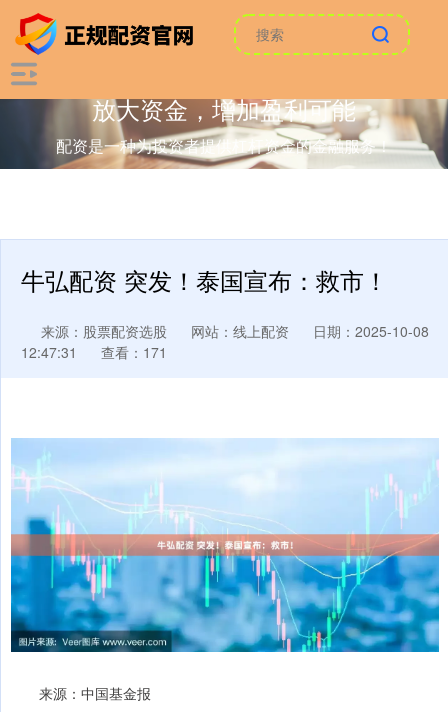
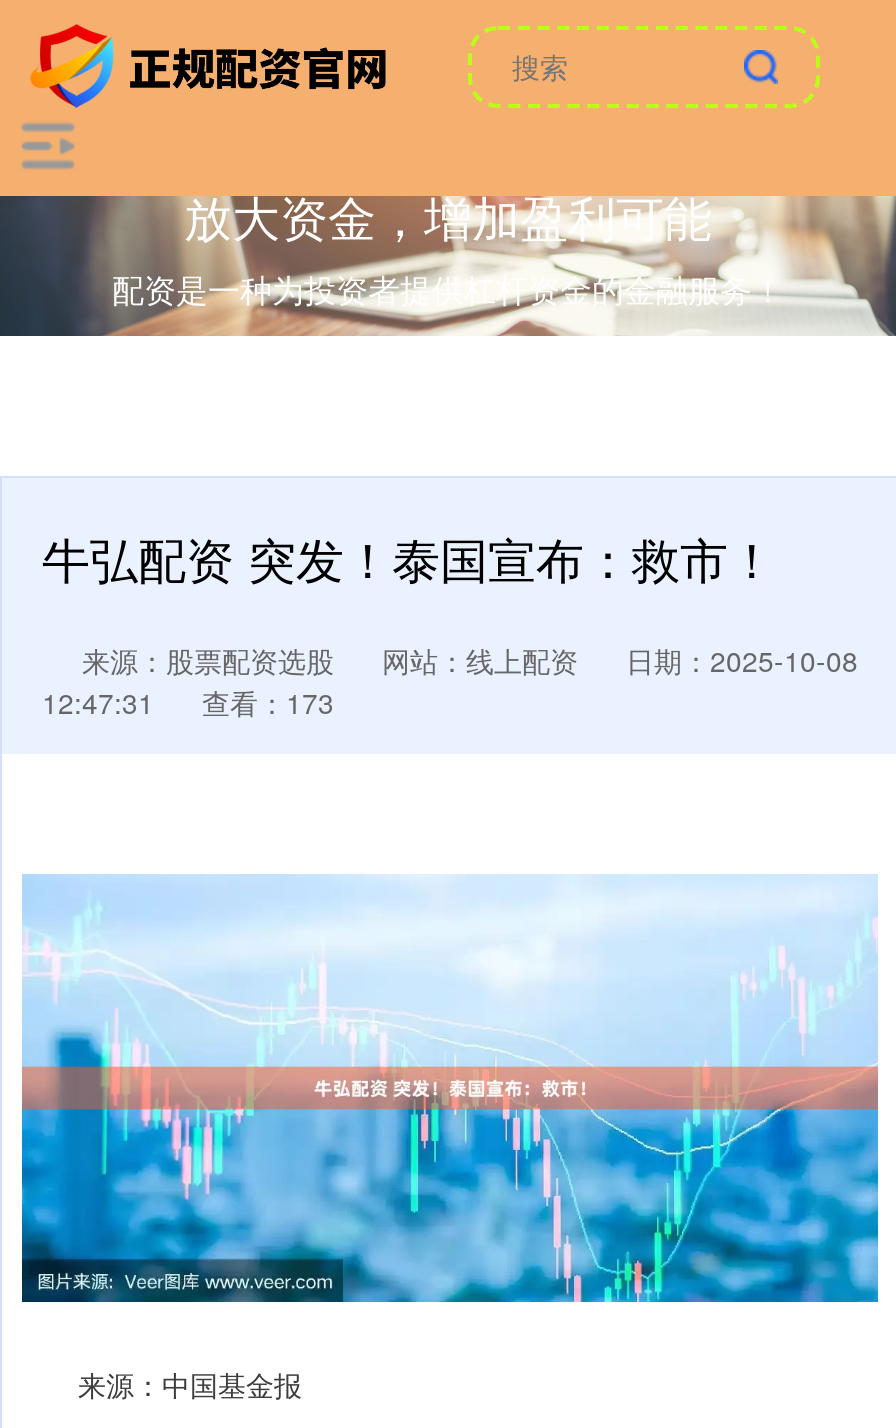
[21,342,167,362] 12:47:31 查看：171 -> [42,682,334,722] 12:47:31 查看：173

